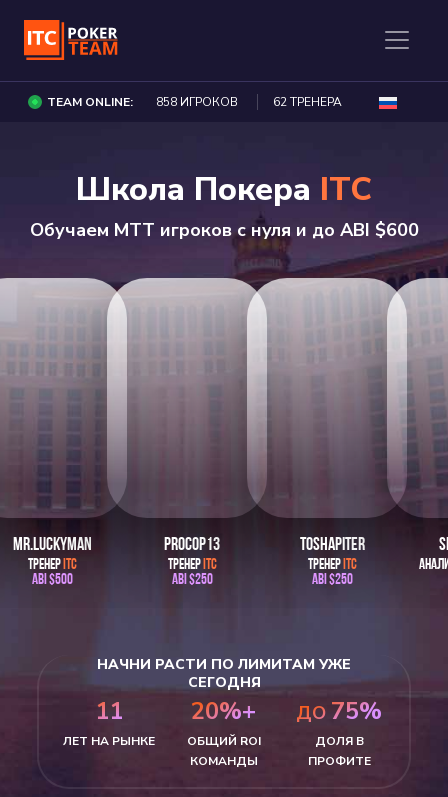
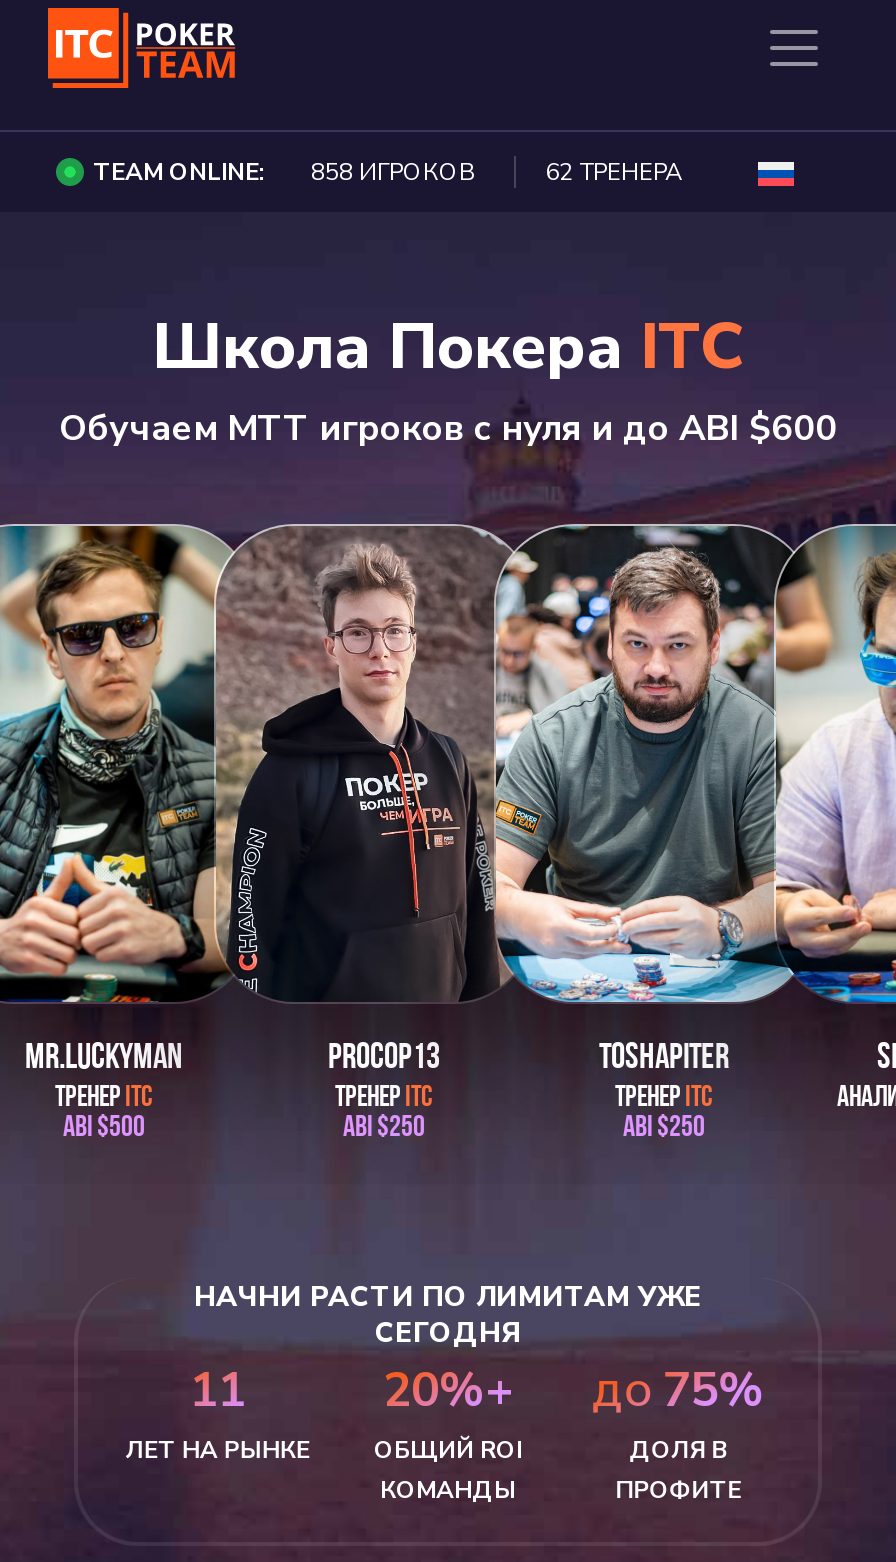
[3,278,445,517] [image] -> [6,524,890,1004] [image]

